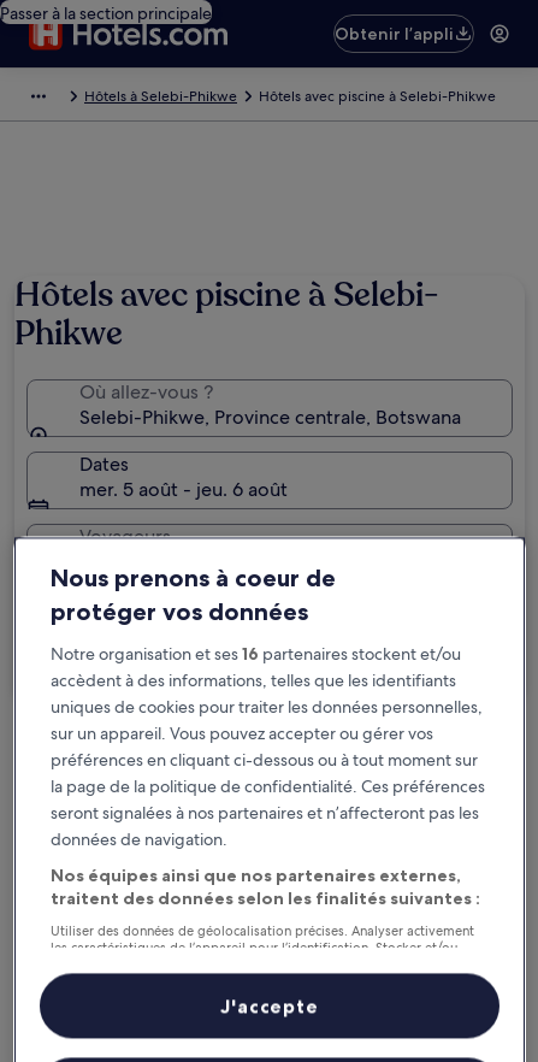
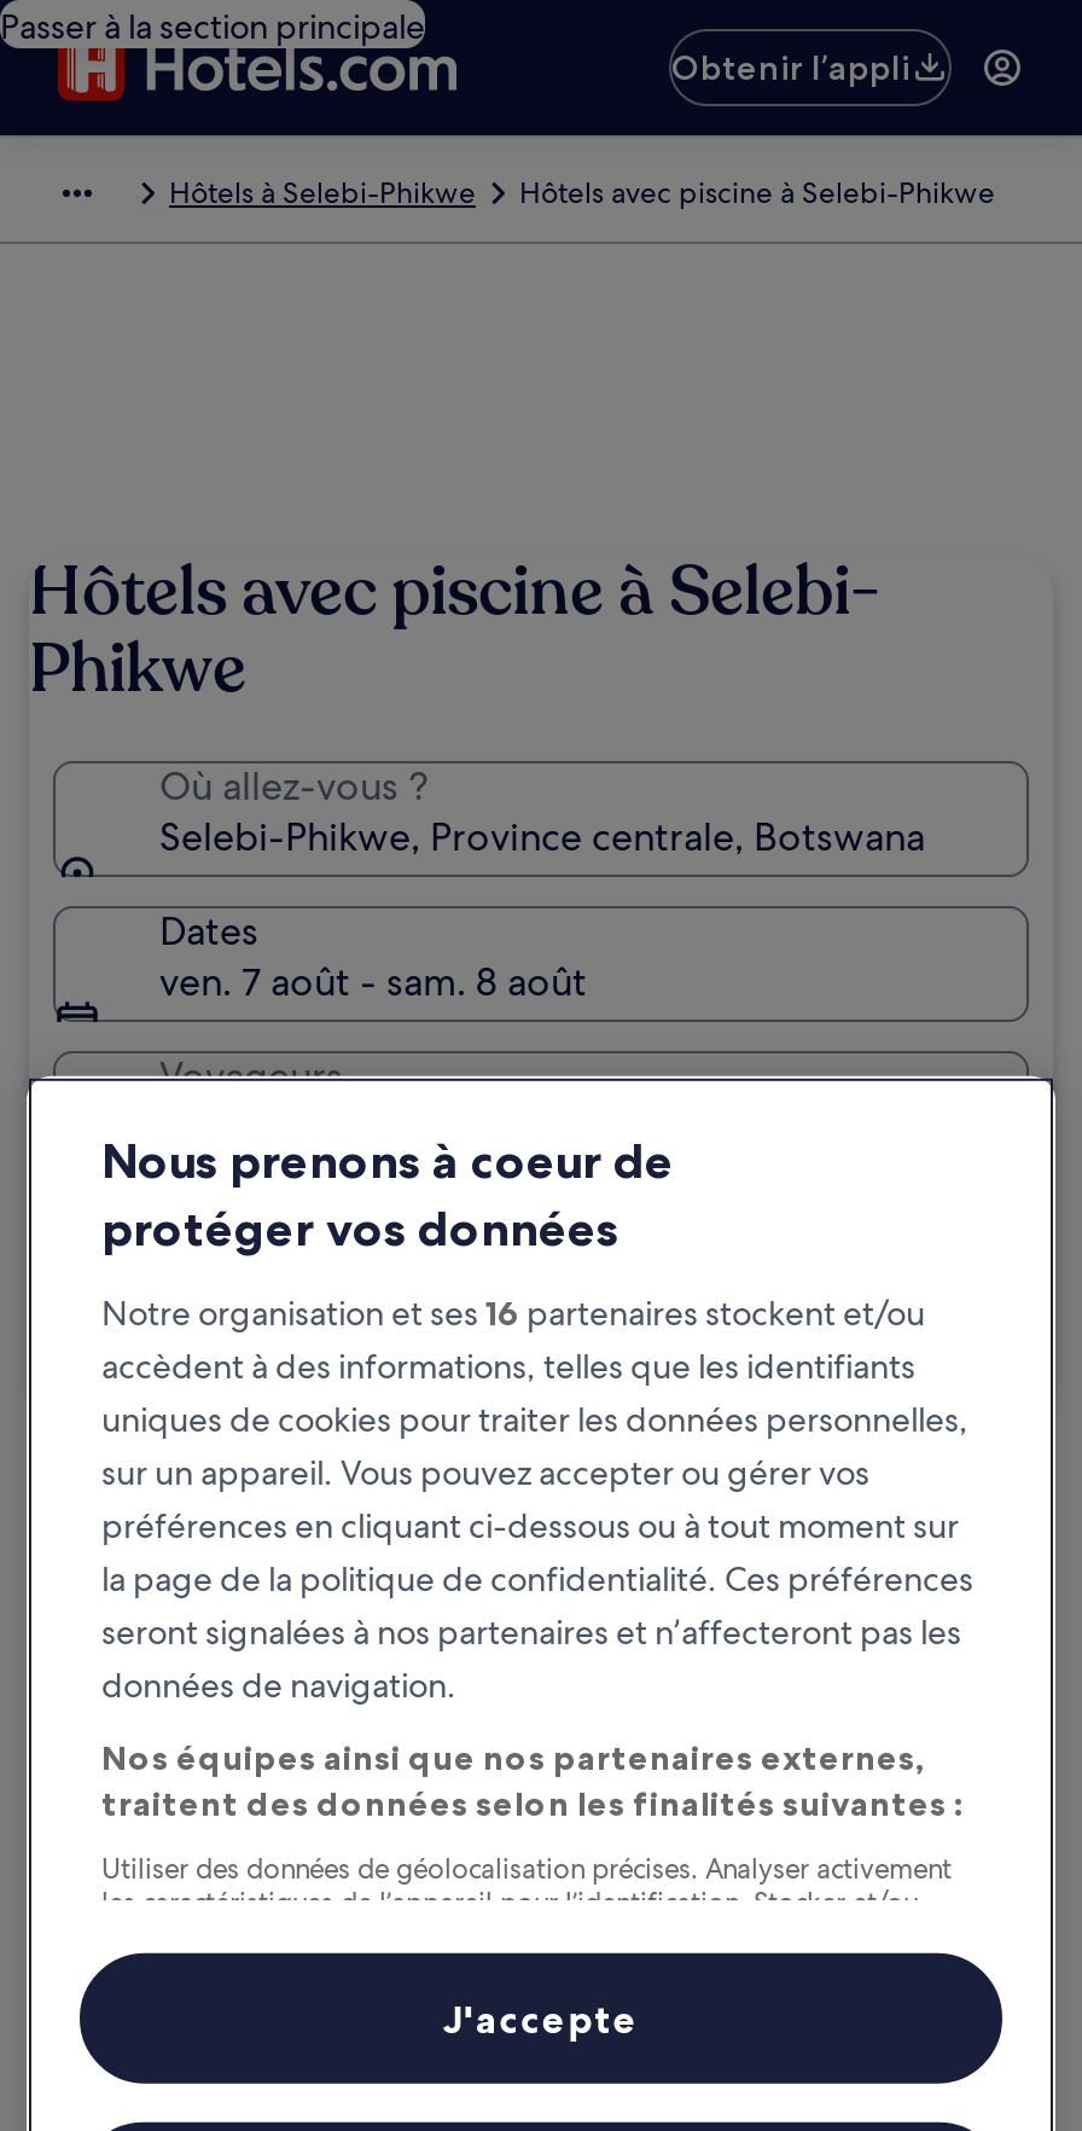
[79,477,288,502] mer. 5 août - jeu. 6 août -> [159,957,587,1008] ven. 7 août - sam. 8 août

